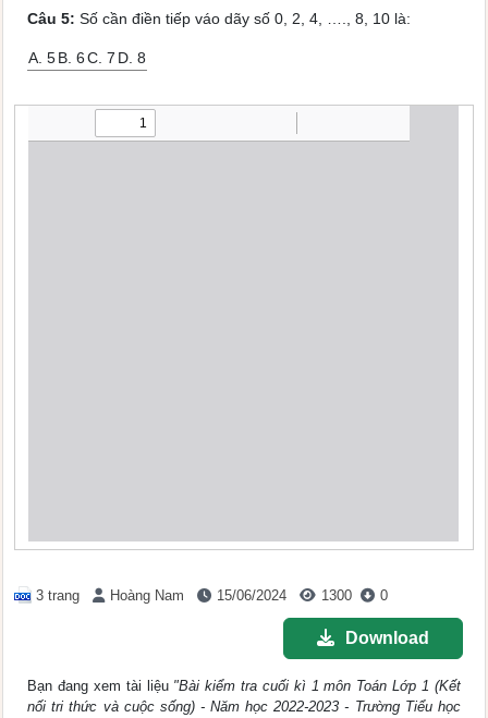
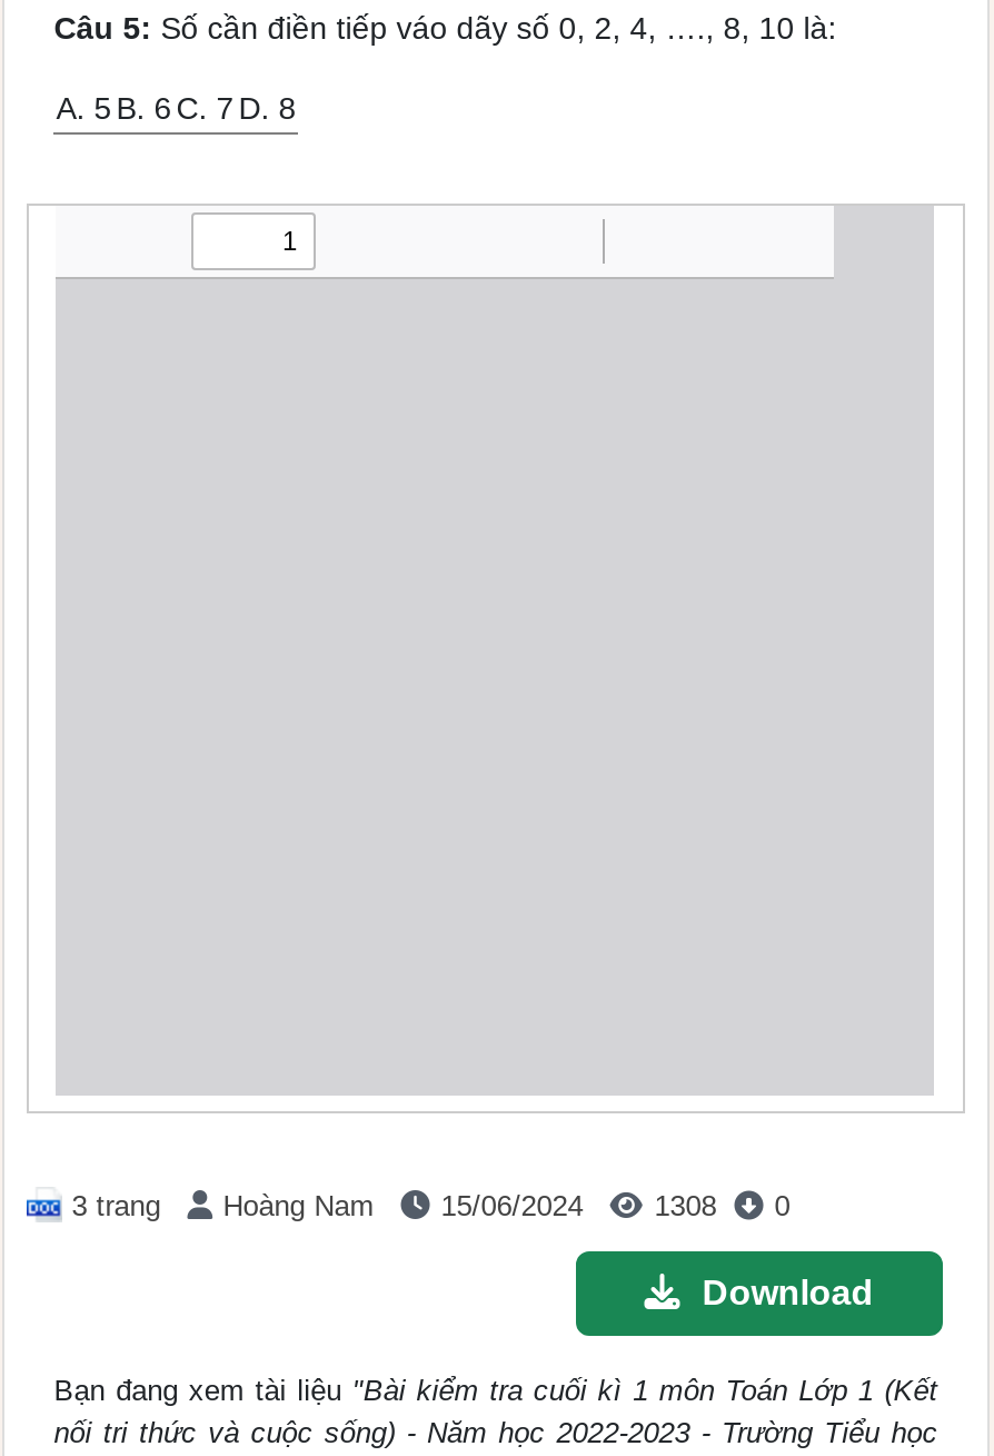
[322,587,388,604] 1300 0 -> [654,1189,790,1222] 1308 0

